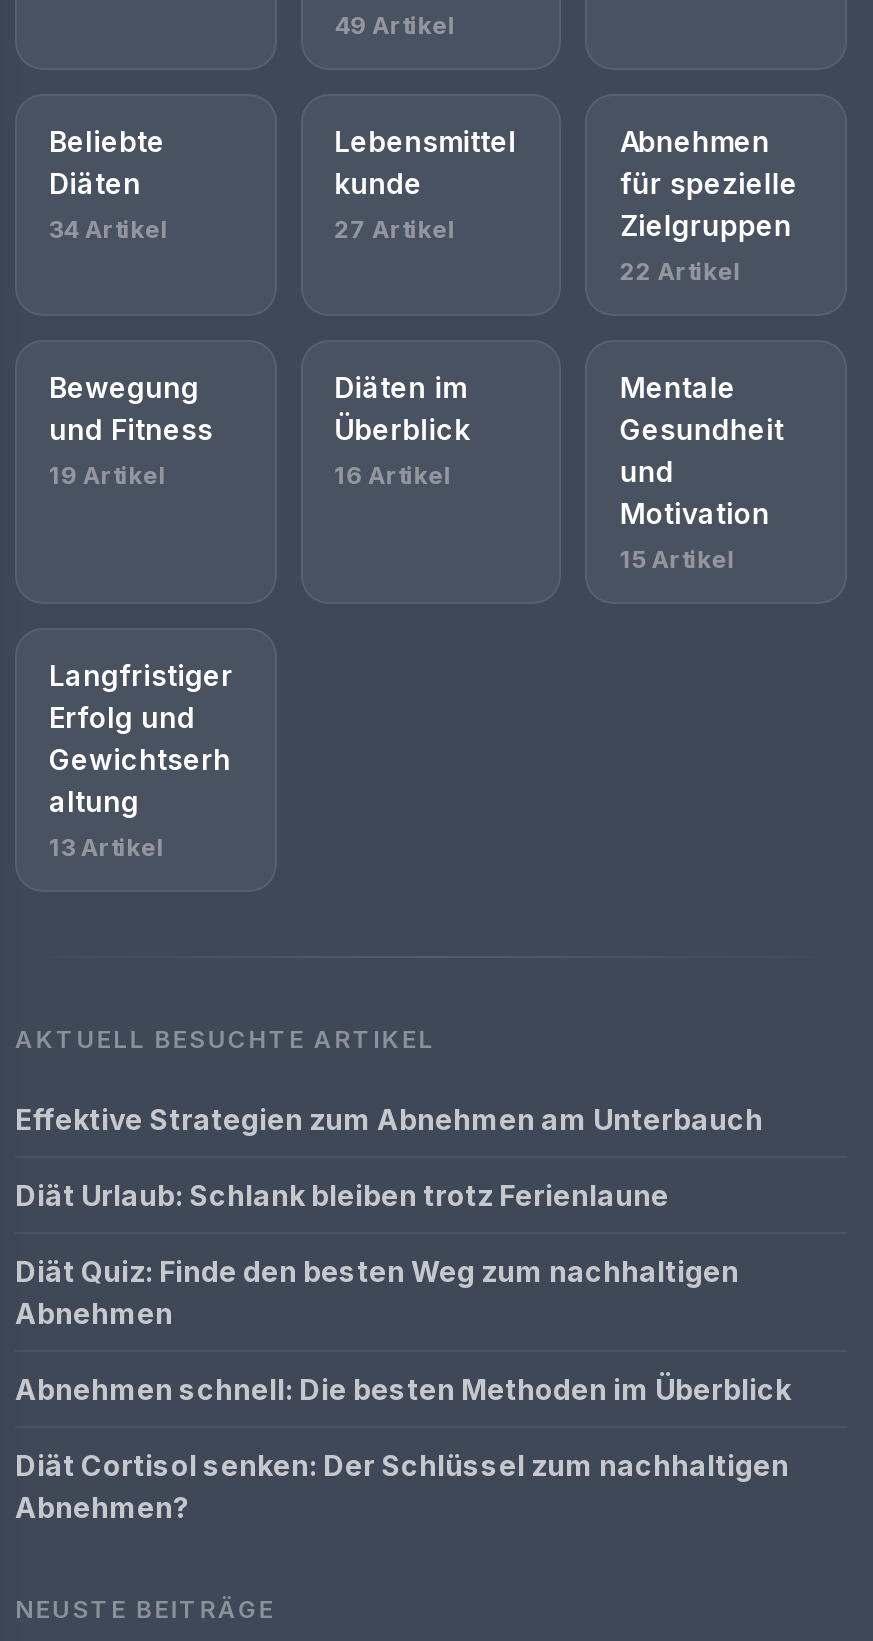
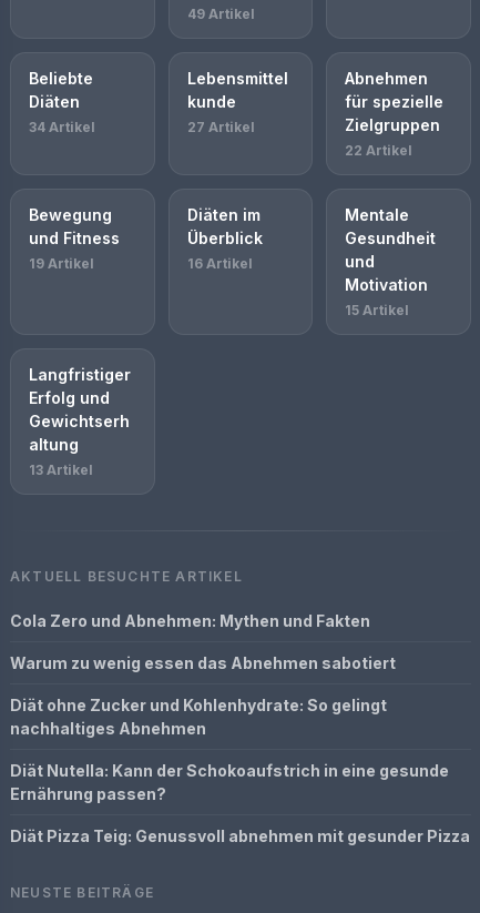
[15,1101,763,1135] Effektive Strategien zum Abnehmen am Unterbauch -> [10,611,370,630] Cola Zero und Abnehmen: Mythen und Fakten
[15,1177,669,1211] Diät Urlaub: Schlank bleiben trotz Ferienlaune -> [10,653,396,672] Warum zu wenig essen das Abnehmen sabotiert
[15,1253,739,1329] Diät Quiz: Finde den besten Weg zum nachhaltigen | Abnehmen -> [10,695,387,737] Diät ohne Zucker und Kohlenhydrate: So gelingt | nachhaltiges Abnehmen
[15,1371,791,1405] Abnehmen schnell: Die besten Methoden im Überblick -> [10,761,449,803] Diät Nutella: Kann der Schokoaufstrich in eine gesunde | Ernährung passen?
[15,1447,789,1523] Diät Cortisol senken: Der Schlüssel zum nachhaltigen | Abnehmen? -> [10,826,470,845] Diät Pizza Teig: Genussvoll abnehmen mit gesunder Pizza

